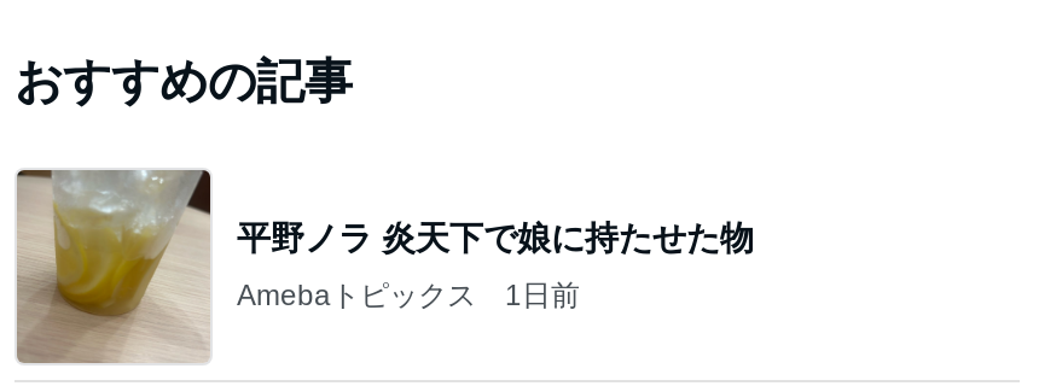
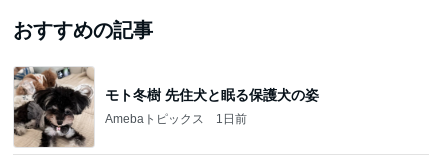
[14,170,754,365] [image] | 平野ノラ 炎天下で娘に持たせた物 -> [14,67,319,147] [image] | モト冬樹 先住犬と眠る保護犬の姿

